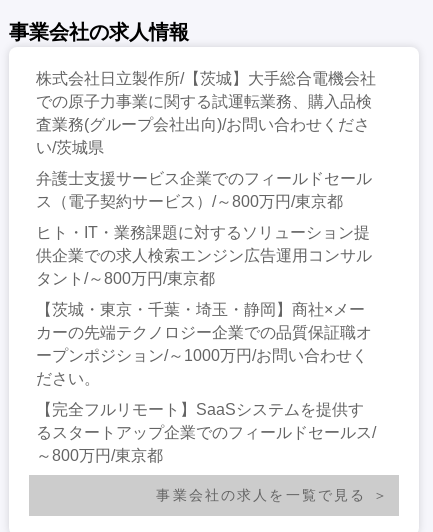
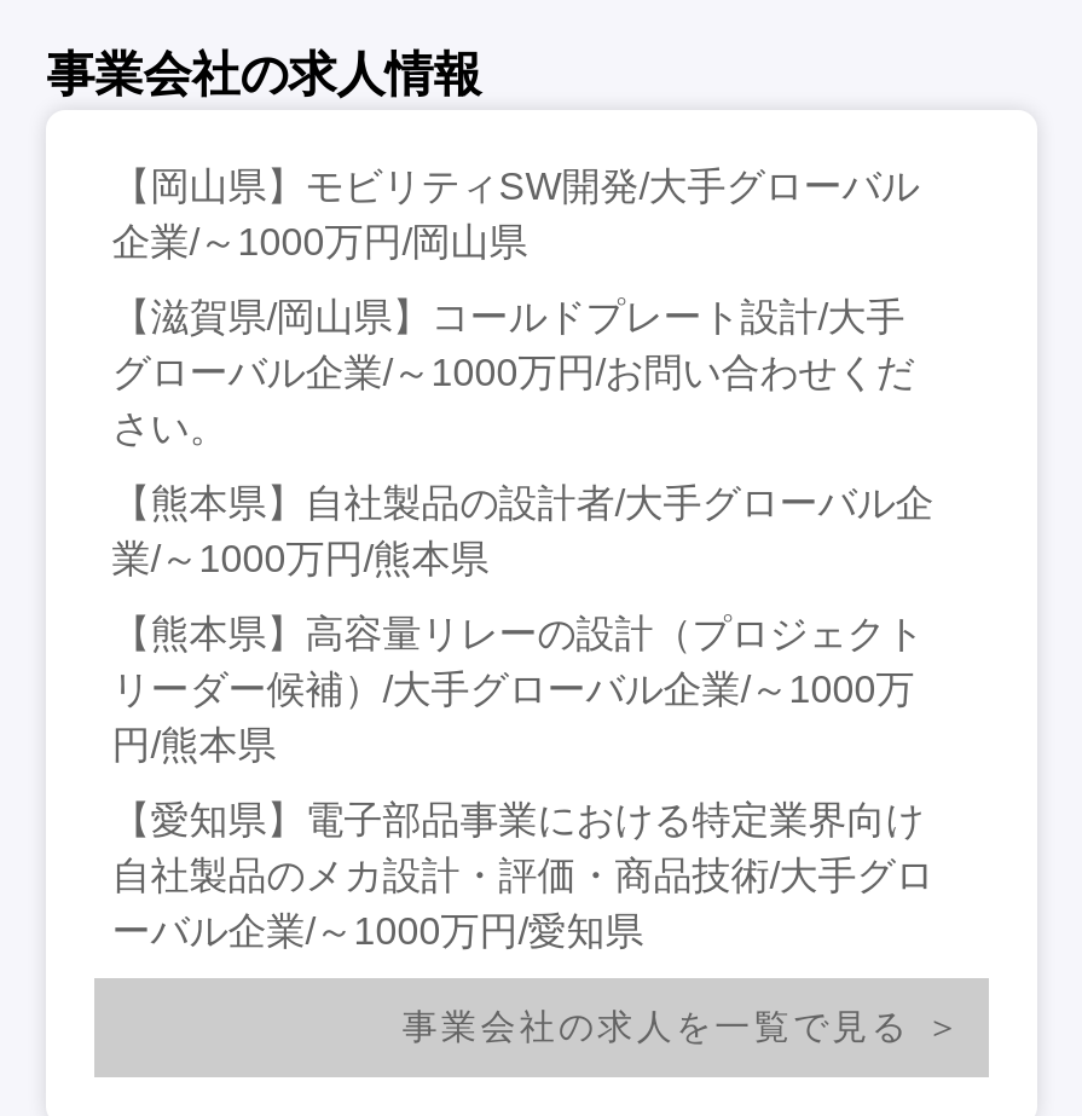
[36,70,376,156] 株式会社日立製作所/【茨城】大手総合電機会社 | での原子力事業に関する試運転業務、購入品検 | 査業務(グループ会社出向)/お問い合わせくださ | い/茨城県 -> [112,165,919,262] 【岡山県】モビリティSW開発/大手グローバル | 企業/～1000万円/岡山県
[36,170,372,210] 弁護士支援サービス企業でのフィールドセール | ス（電子契約サービス）/～800万円/東京都 -> [112,296,914,448] 【滋賀県/岡山県】コールドプレート設計/大手 | グローバル企業/～1000万円/お問い合わせくだ | さい。
[36,224,372,287] ヒト・IT・業務課題に対するソリューション提 | 供企業での求人検索エンジン広告運用コンサル | タント/～800万円/東京都 -> [112,482,934,579] 【熊本県】自社製品の設計者/大手グローバル企 | 業/～1000万円/熊本県
[36,301,372,387] 【茨城・東京・千葉・埼玉・静岡】商社×メー | カーの先端テクノロジー企業での品質保証職オ | ープンポジション/～1000万円/お問い合わせく | ださい。 -> [112,613,924,765] 【熊本県】高容量リレーの設計（プロジェクト | リーダー候補）/大手グローバル企業/～1000万 | 円/熊本県
[36,401,376,464] 【完全フルリモート】SaaSシステムを提供す | るスタートアップ企業でのフィールドセールス/ | ～800万円/東京都 -> [112,799,934,951] 【愛知県】電子部品事業における特定業界向け | 自社製品のメカ設計・評価・商品技術/大手グロ | ーバル企業/～1000万円/愛知県

